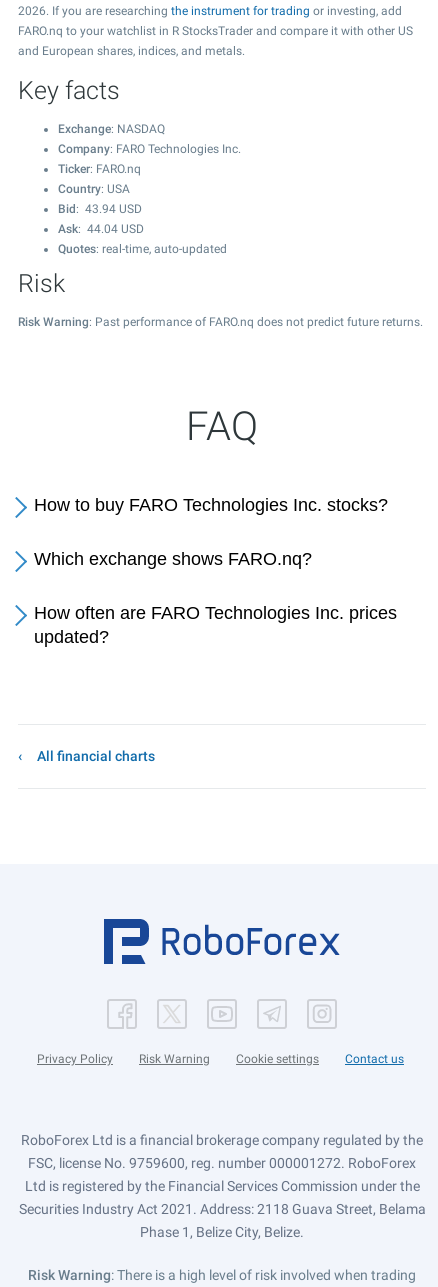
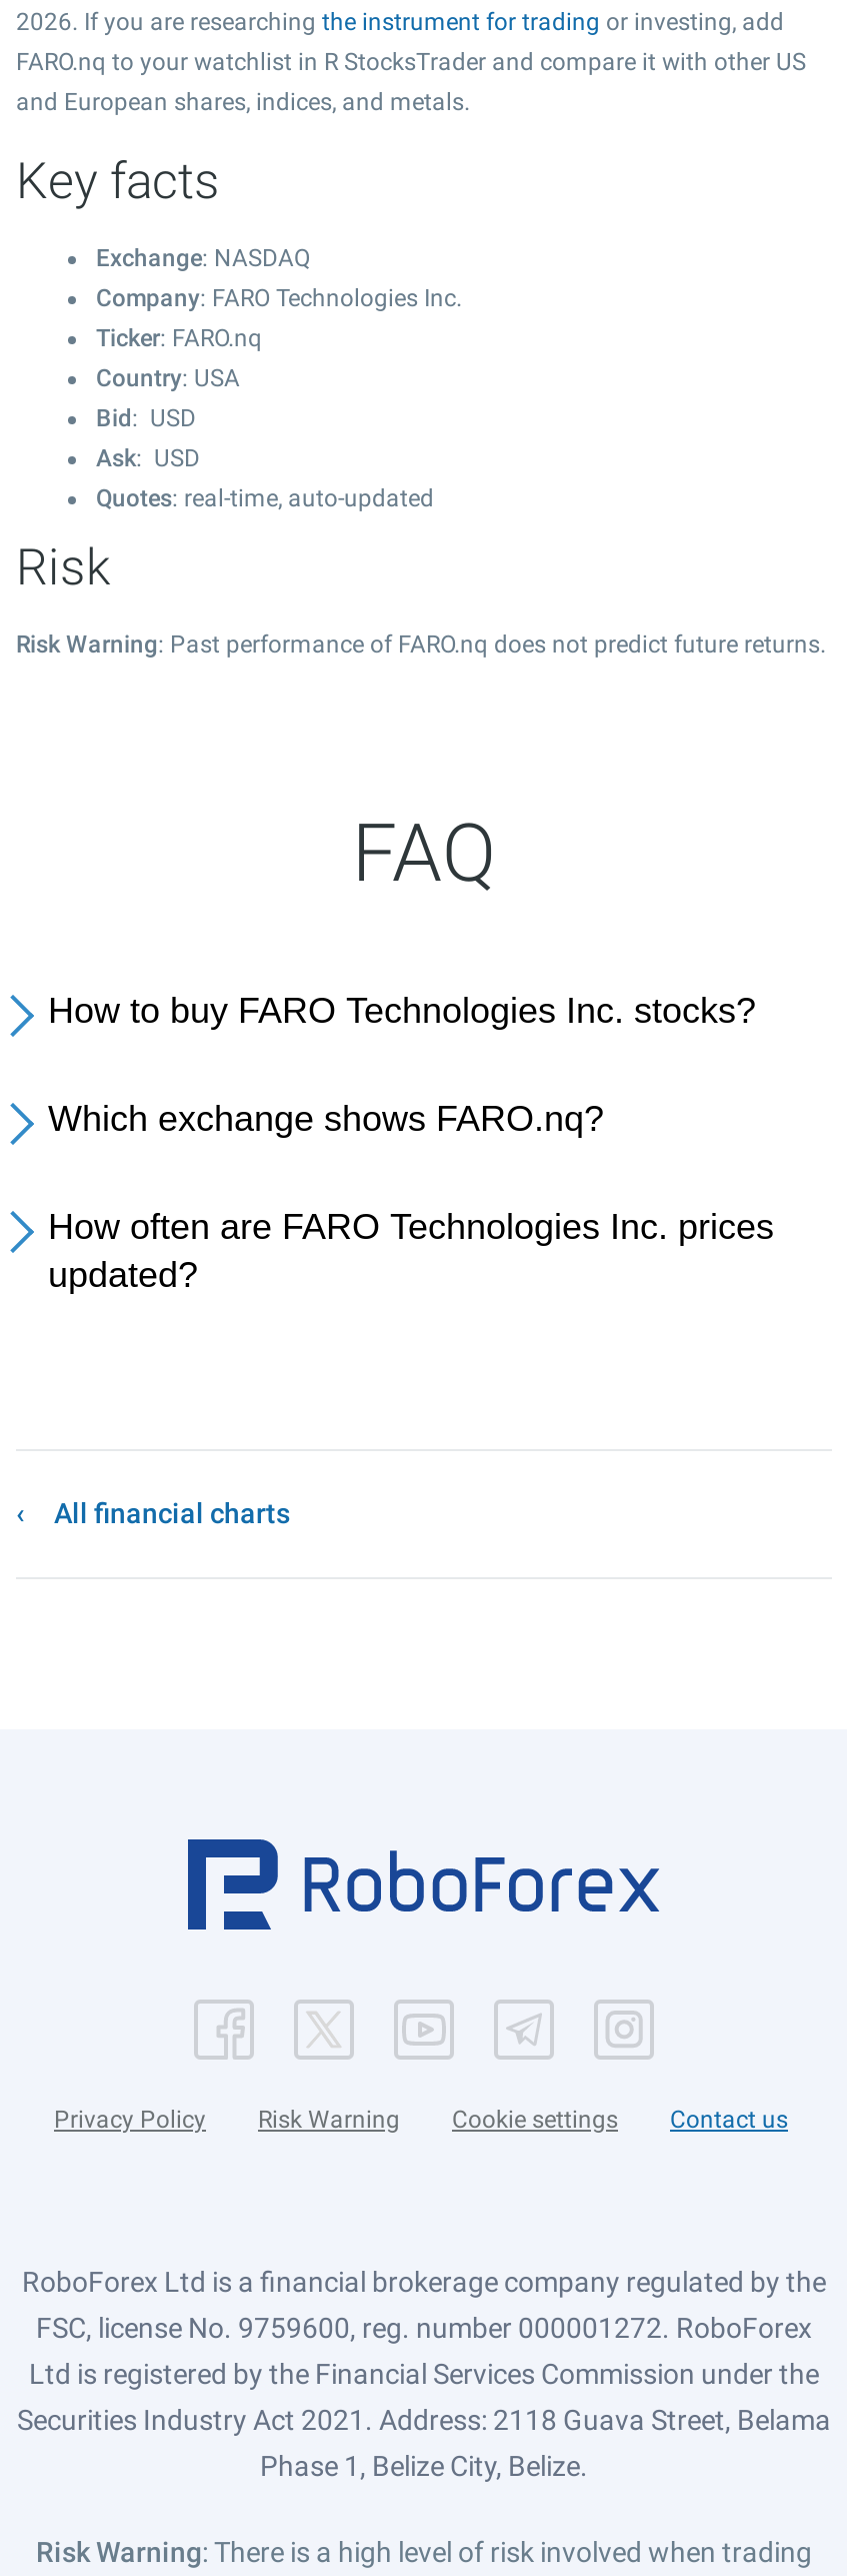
[58,202,144,236] Bid: 43.94 USD | Ask: 44.04 USD -> [96,404,200,472] Bid: USD | Ask: USD

